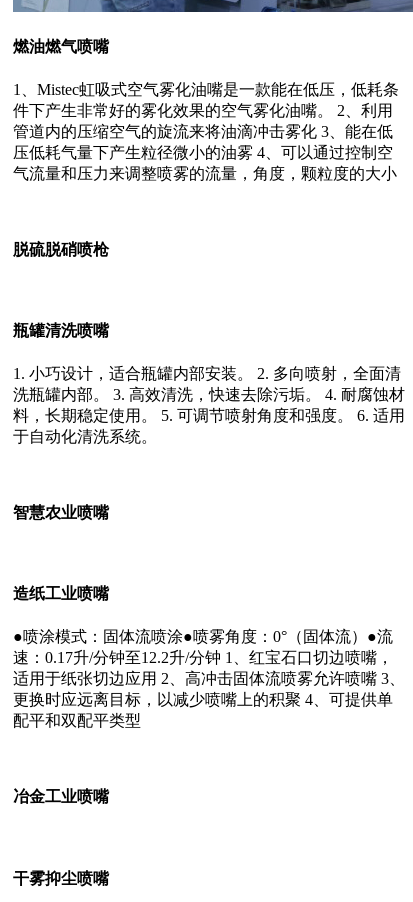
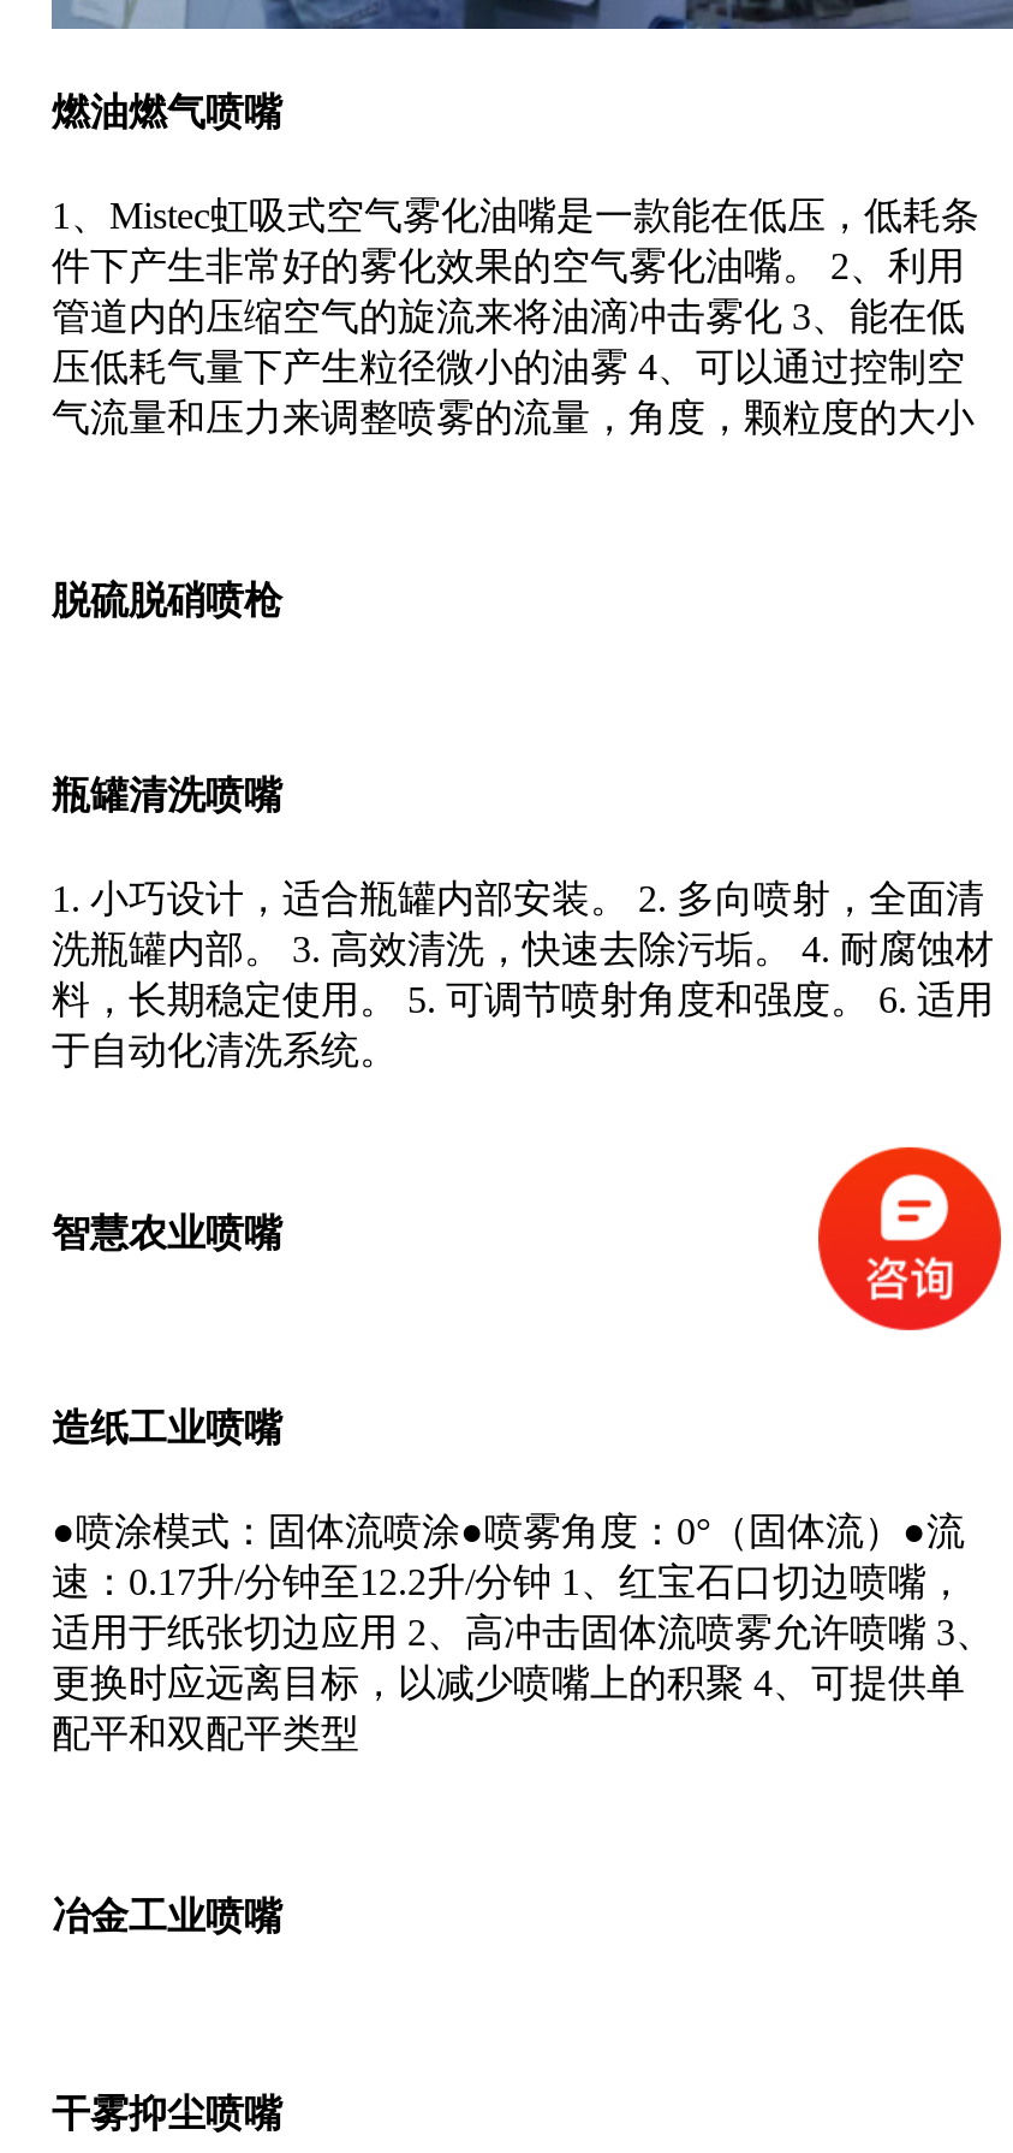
none -> [816,1145,1003,1333] [image]

